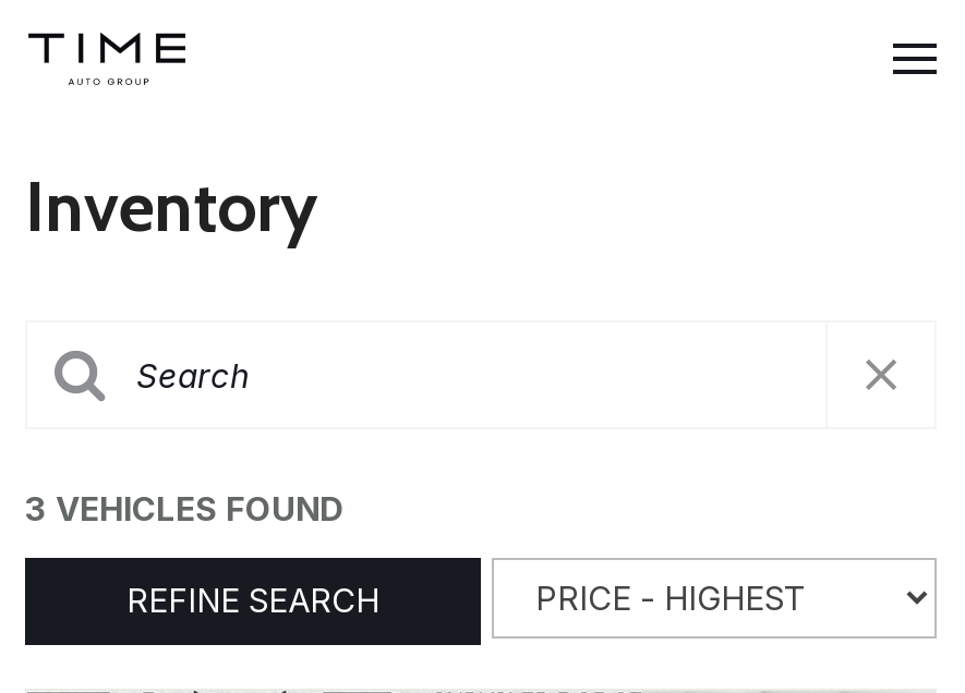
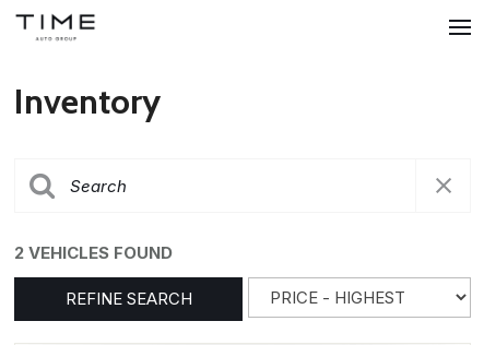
[25,488,343,530] 3 VEHICLES FOUND -> [14,242,173,263] 2 VEHICLES FOUND

